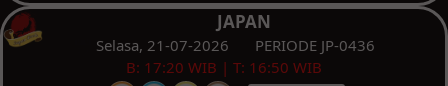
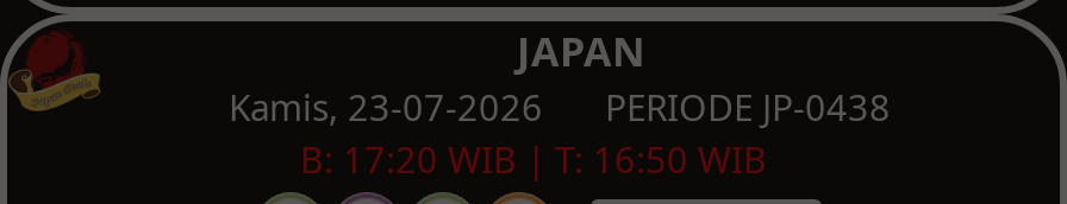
[95,35,374,55] Selasa, 21-07-2026 | PERIODE JP-0436 -> [229,84,891,131] Kamis, 23-07-2026 | PERIODE JP-0438

